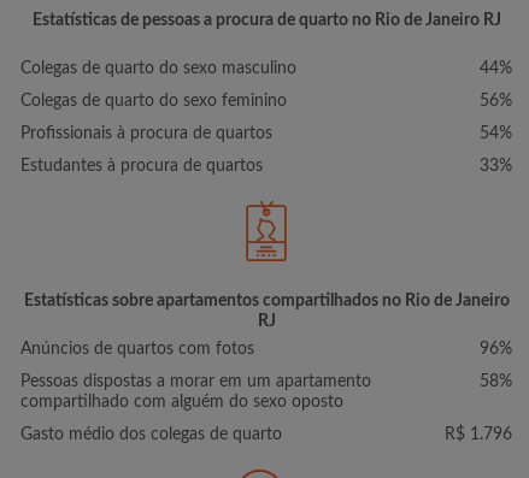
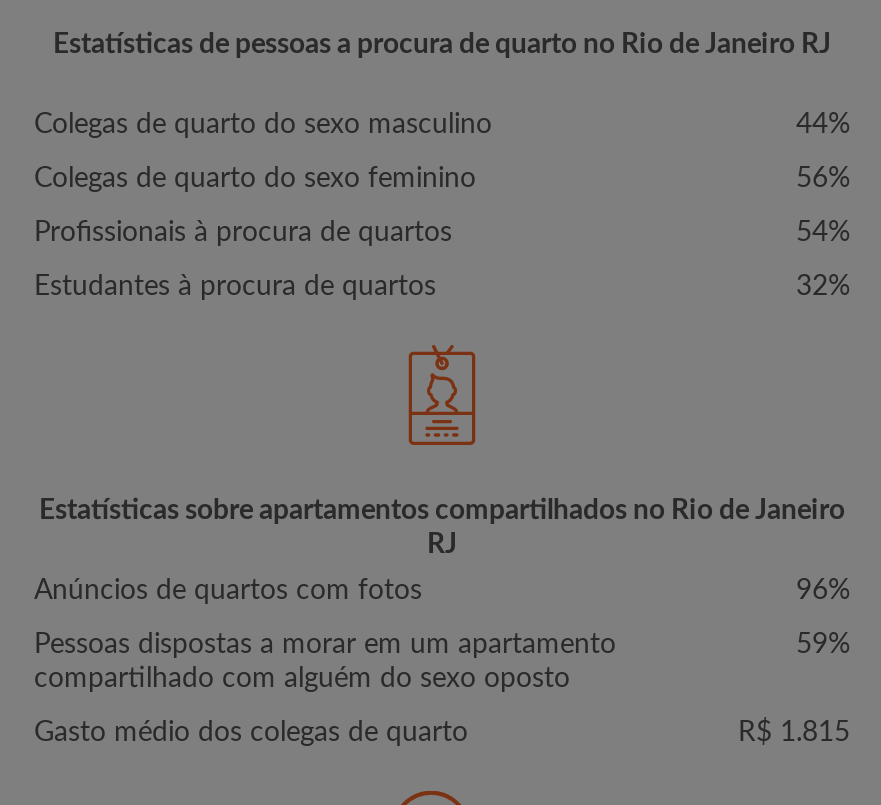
[480,158,512,174] 33% -> [796,273,850,301] 32%
[480,373,512,390] 58% -> [796,631,850,659] 59%
[445,426,512,443] R$ 1.796 -> [738,719,850,747] R$ 1.815

